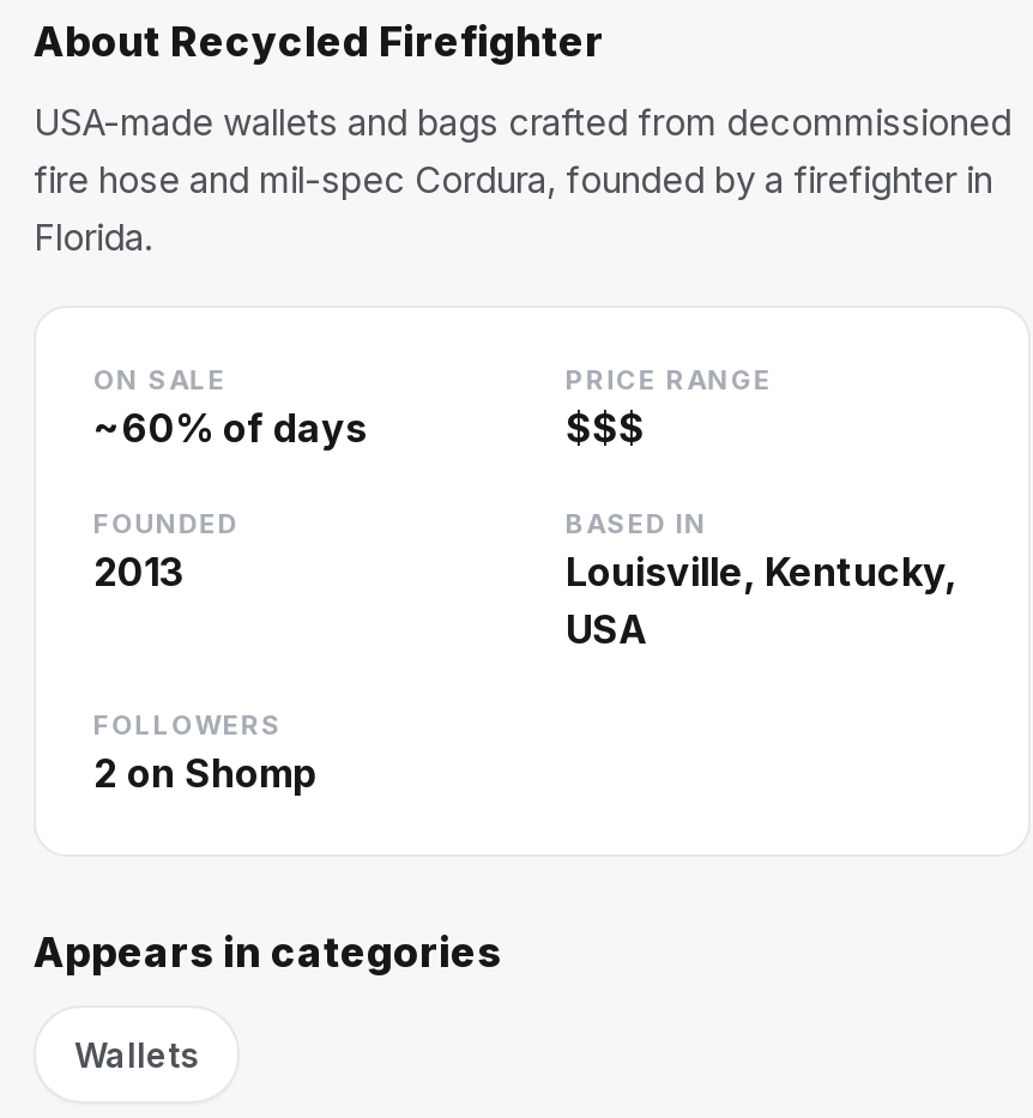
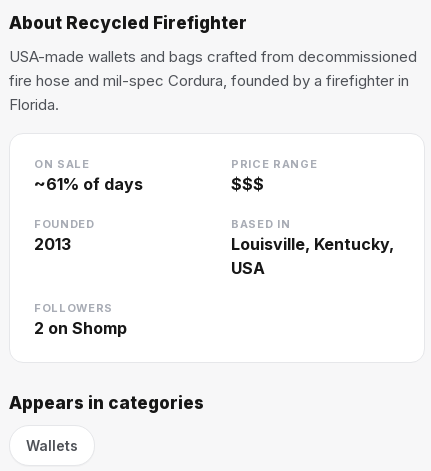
[93,404,367,452] ~60% of days -> [34,174,143,194] ~61% of days

